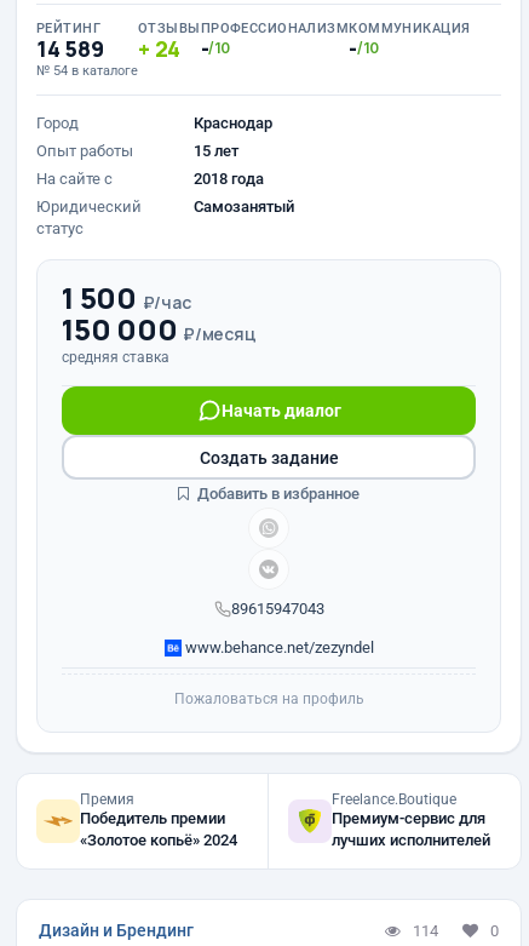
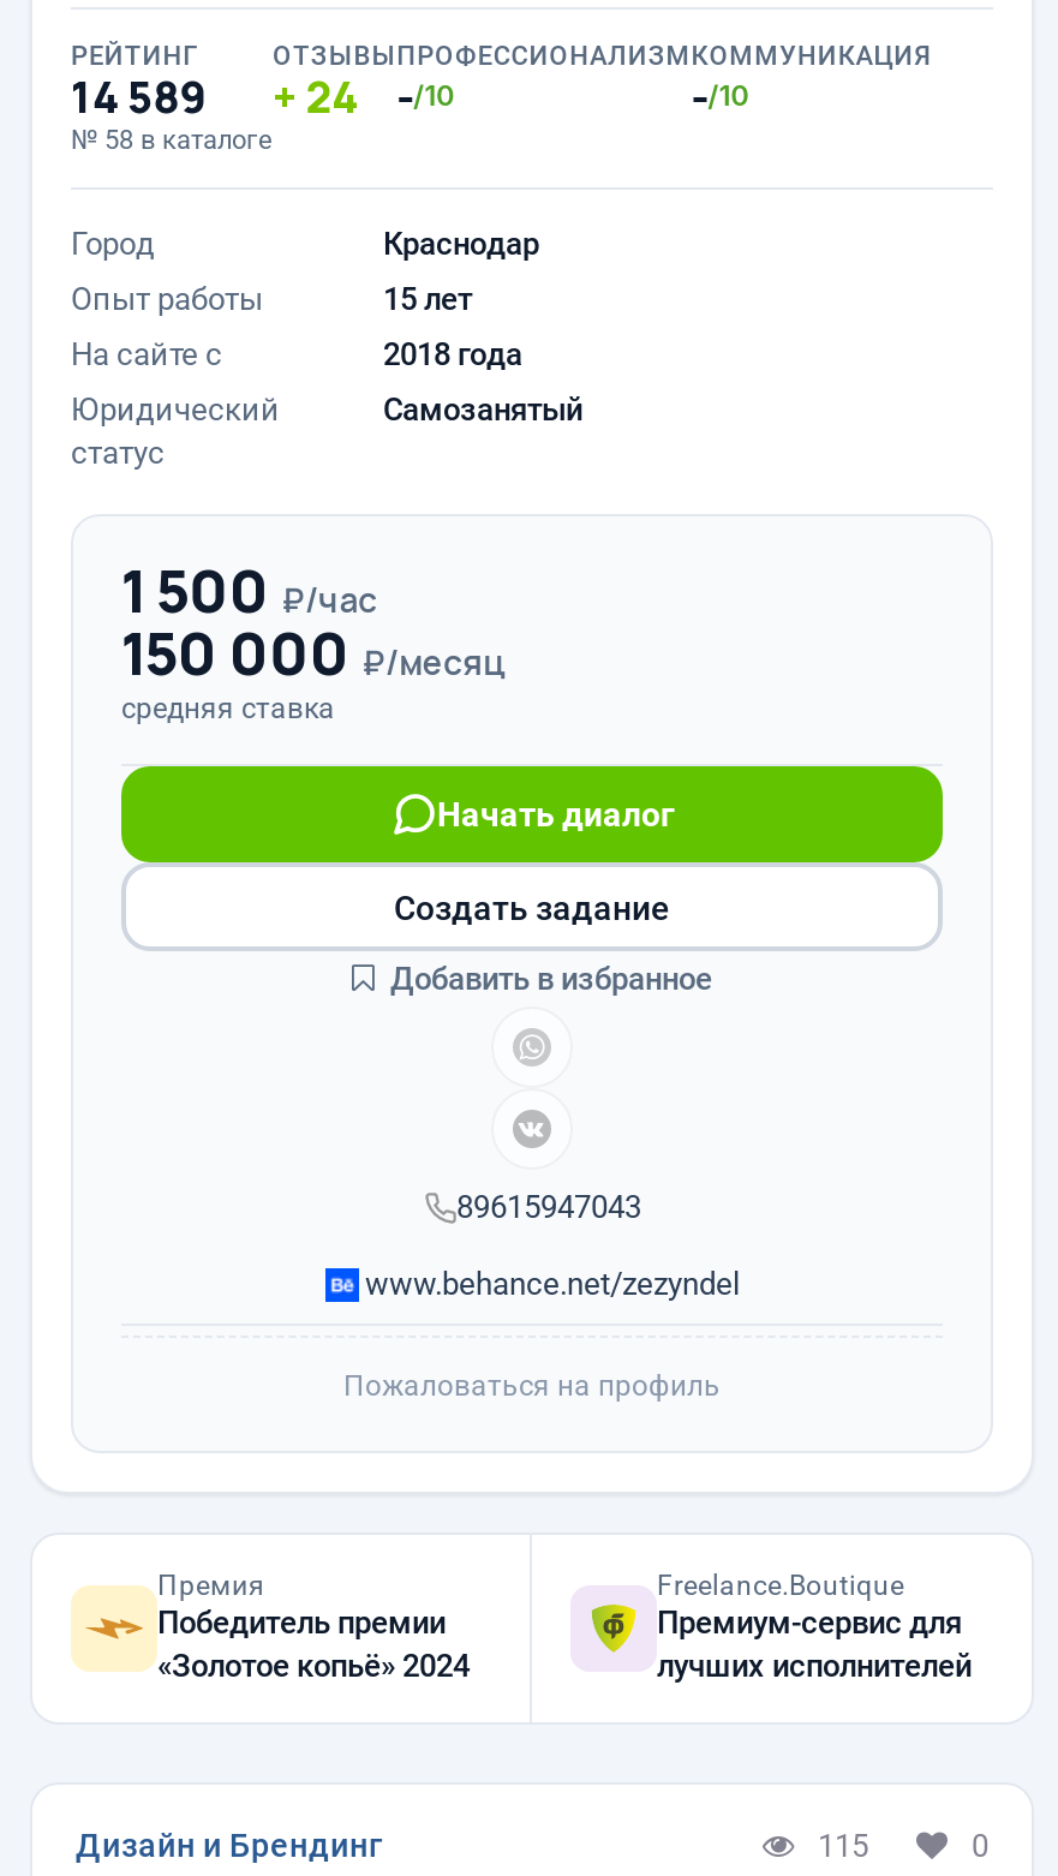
[36,63,138,79] № 54 в каталоге -> [71,125,273,156] № 58 в каталоге
[413,921,438,939] 114 -> [818,1827,868,1863] 115

